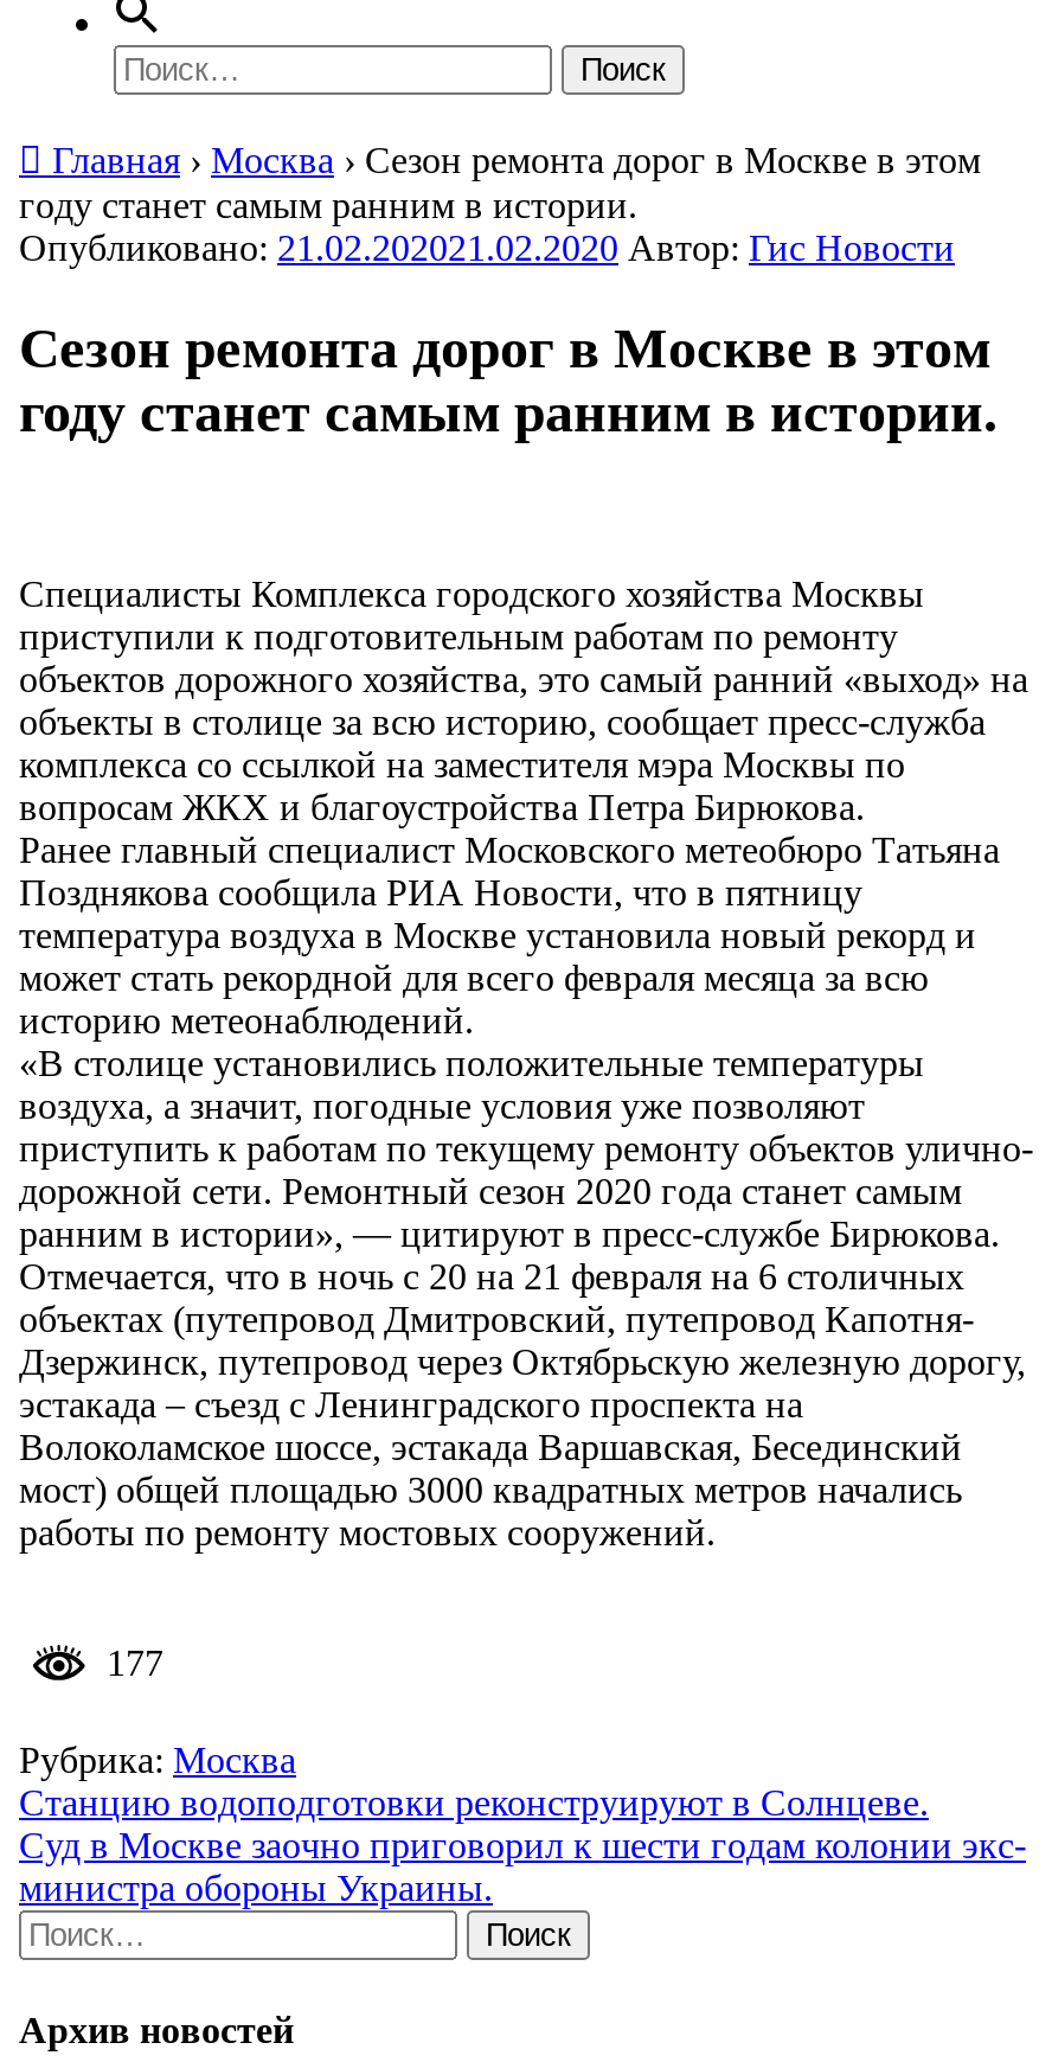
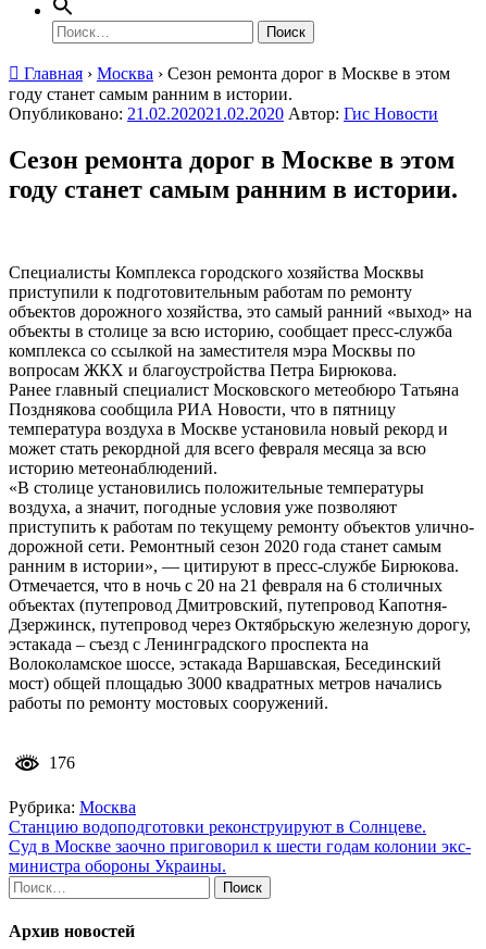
[88,1642,173,1682] 177 -> [40,753,79,772] 176

